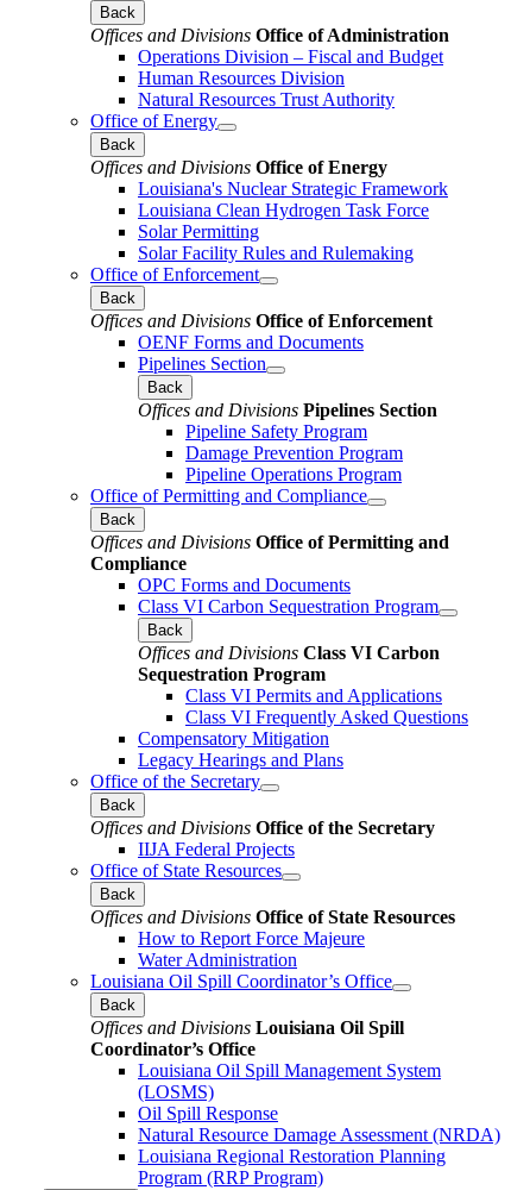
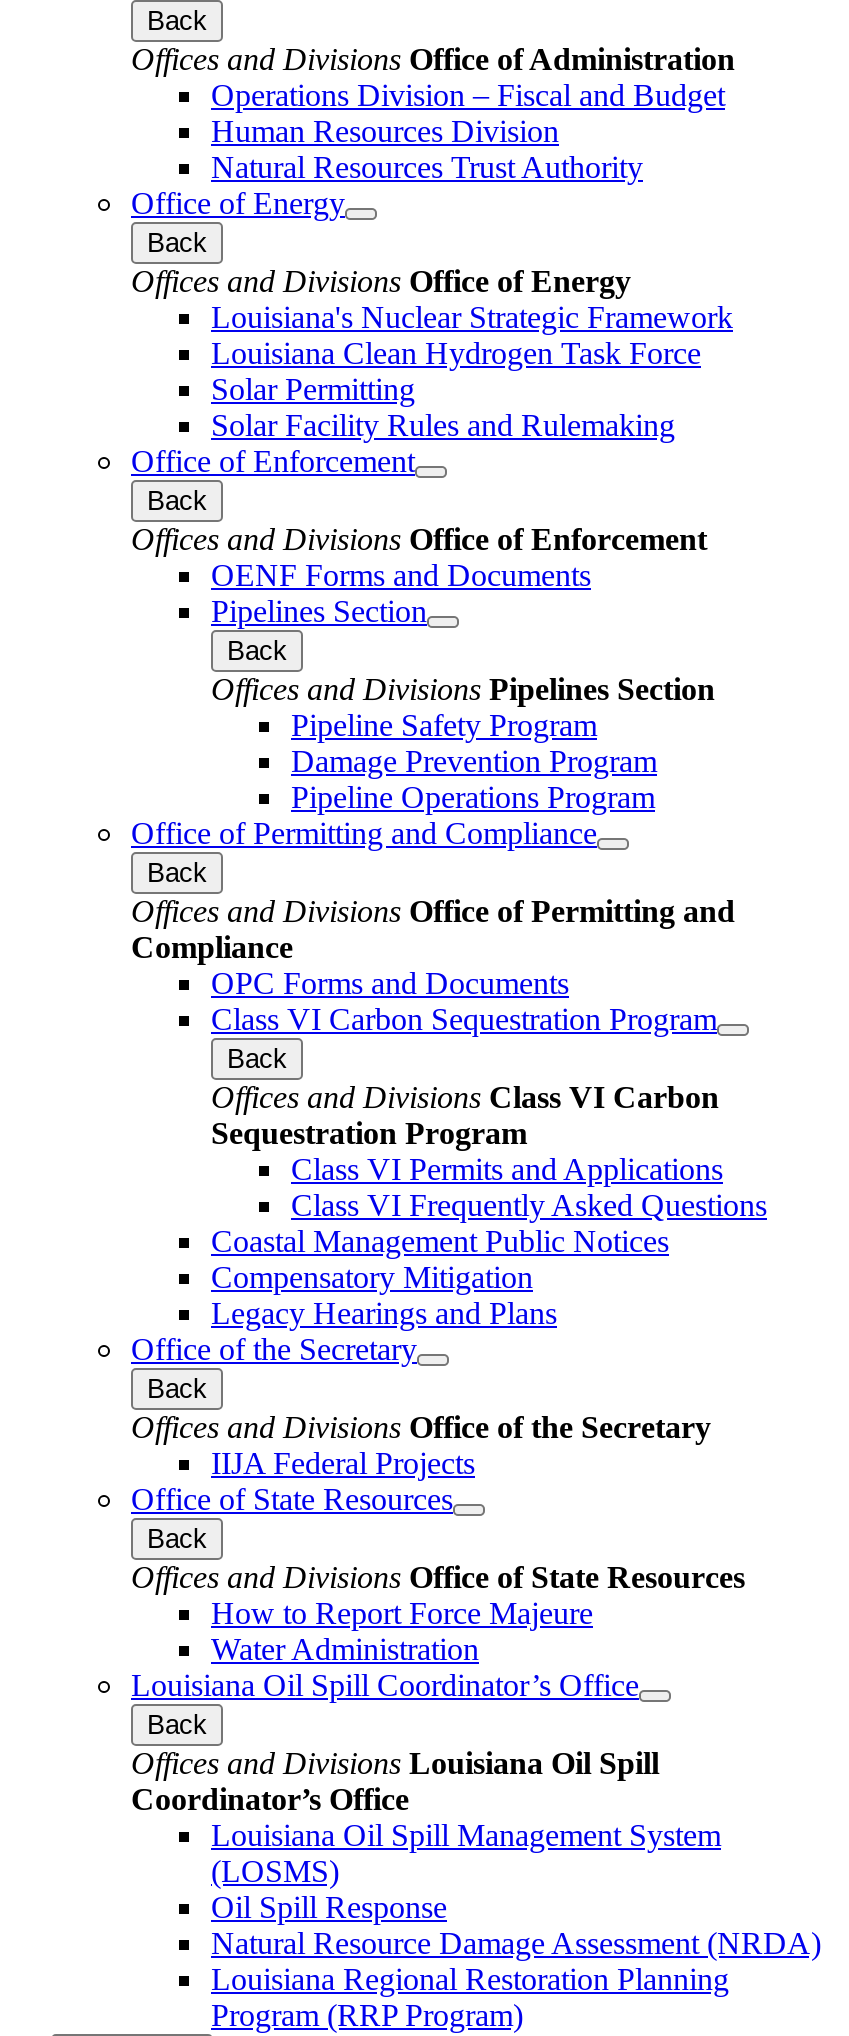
none -> [211,1223,669,1257] Coastal Management Public Notices

